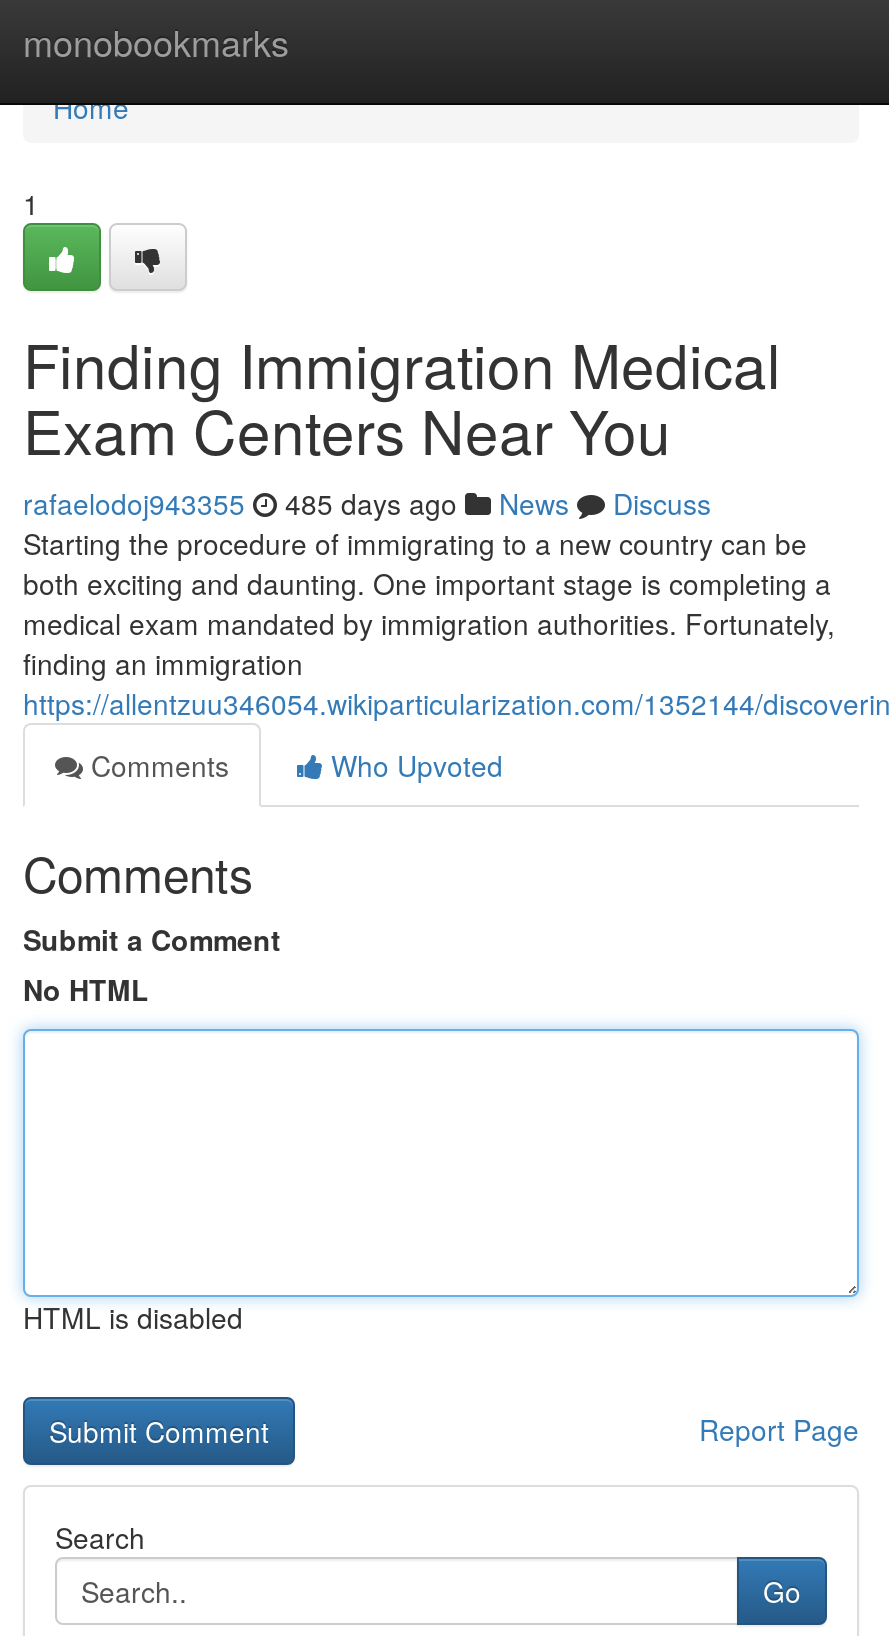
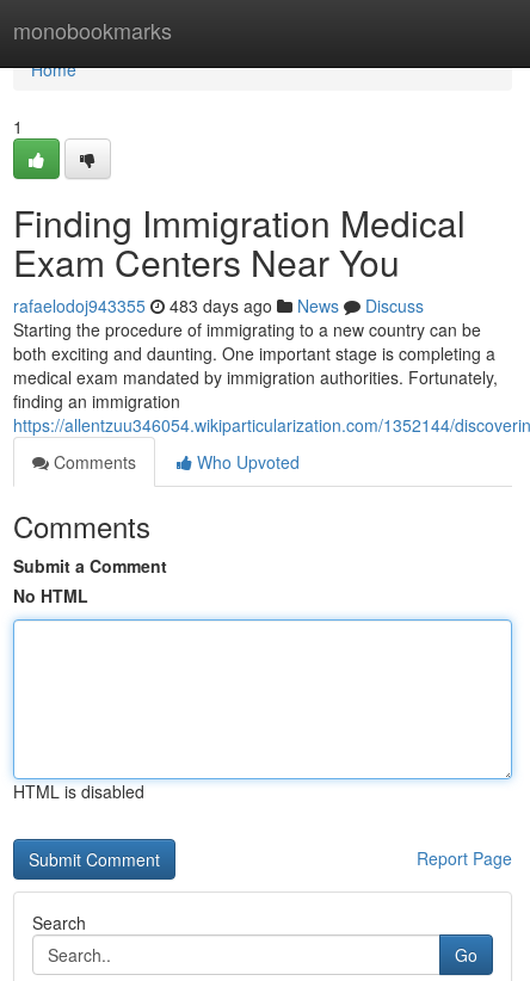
[23,483,711,523] rafaelodoj943355 485 days ago News Discuss -> [13,294,424,317] rafaelodoj943355 483 days ago News Discuss

